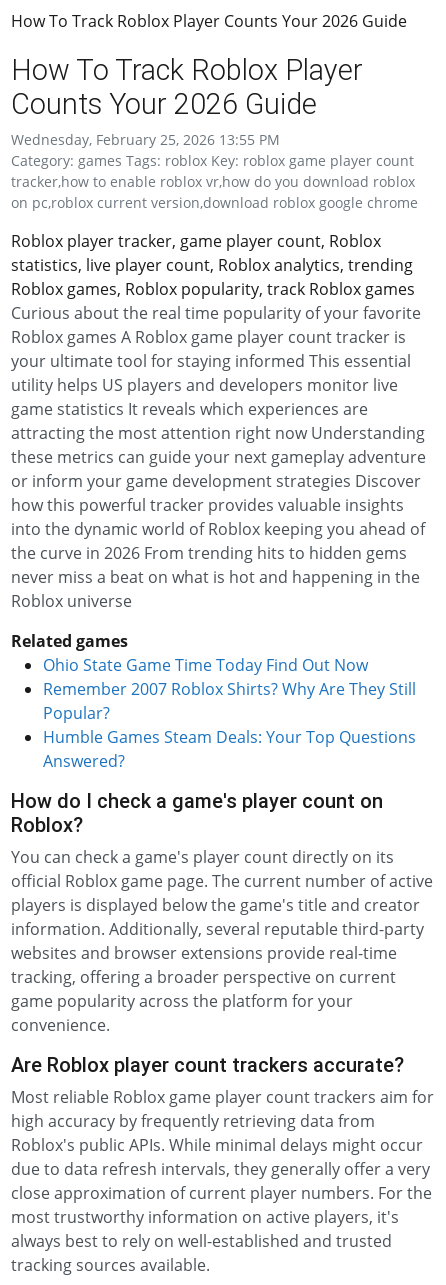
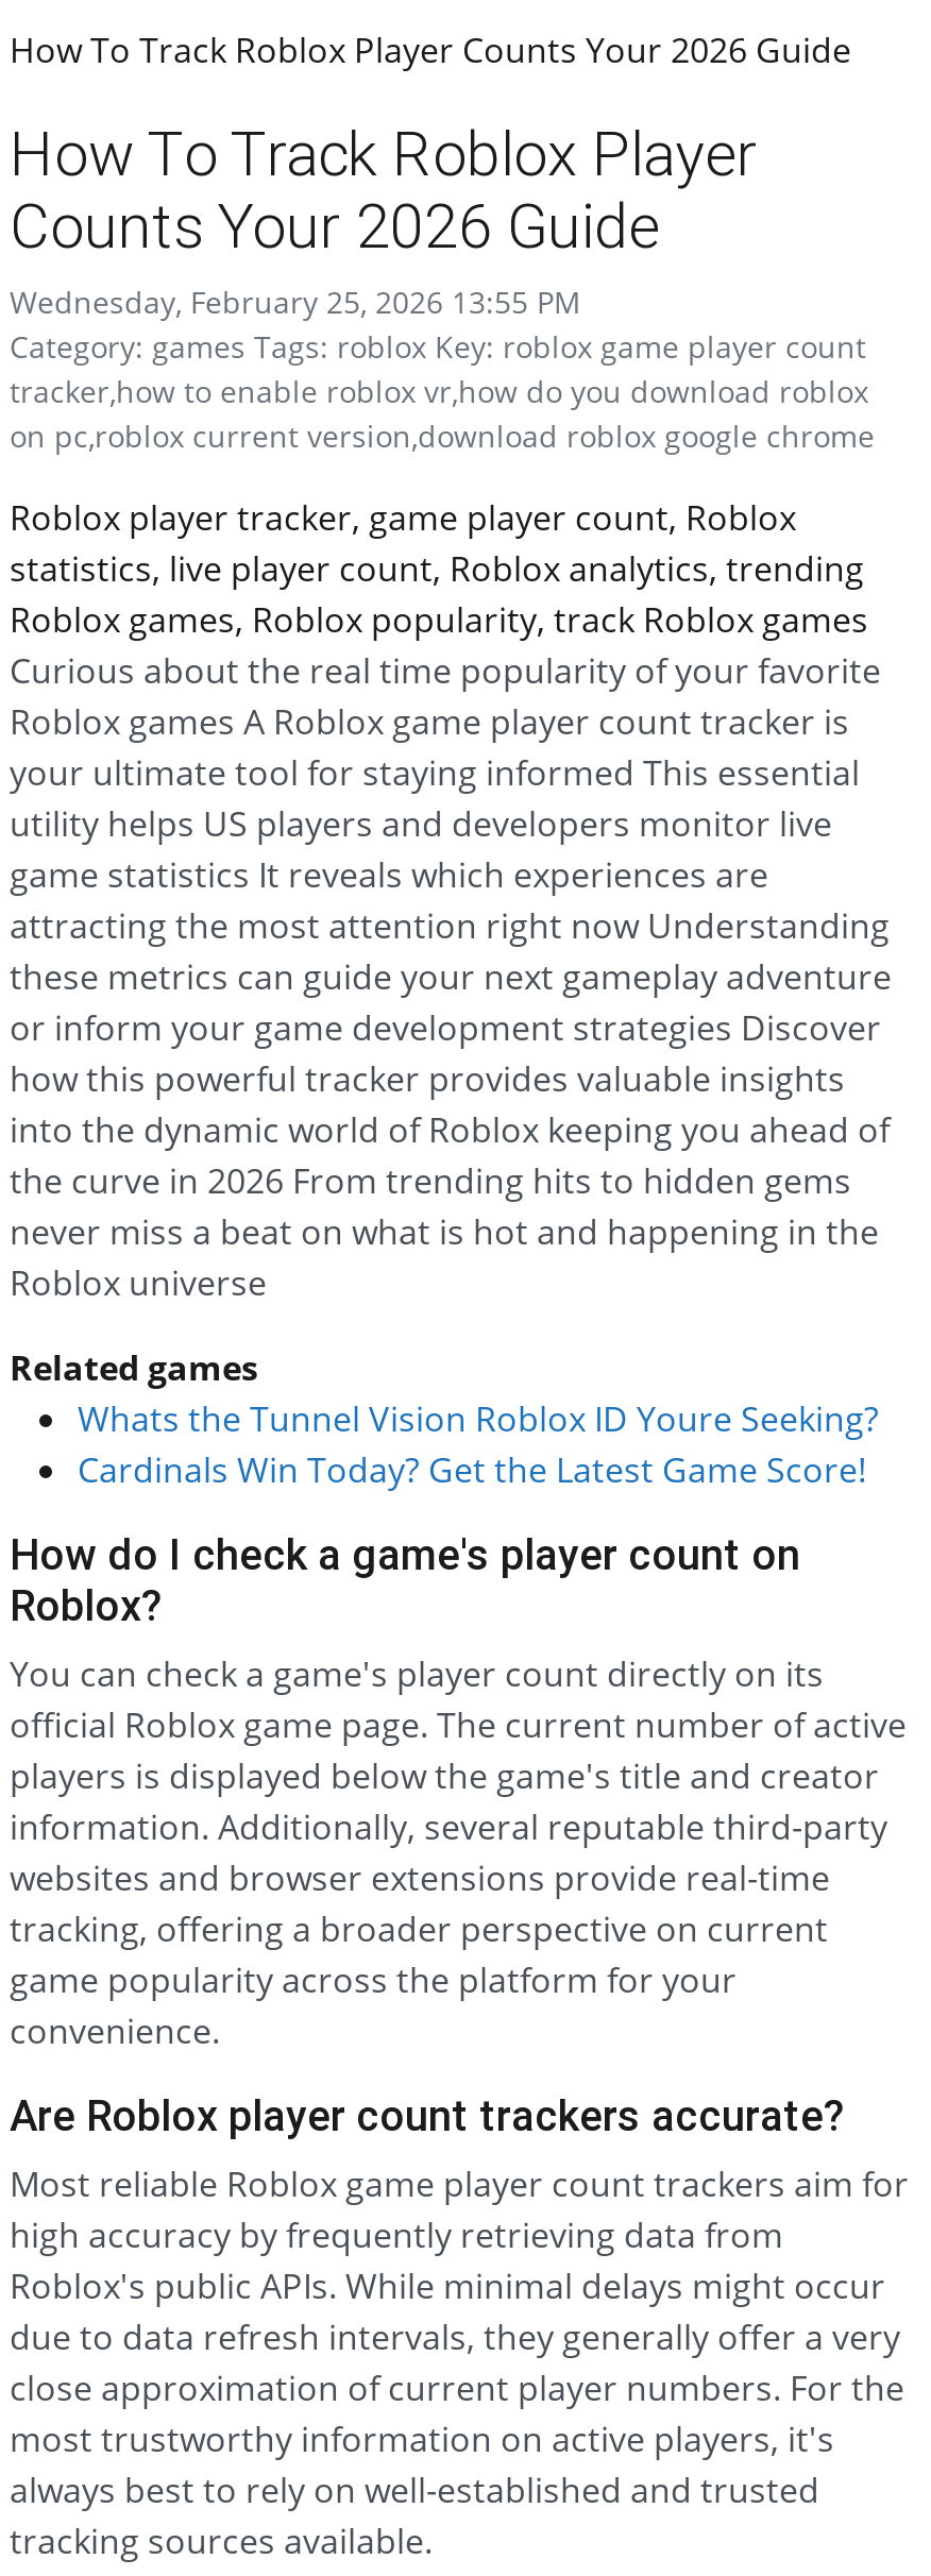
[43,654,416,772] Ohio State Game Time Today Find Out Now | Remember 2007 Roblox Shirts? Why Are They Still | Popular? | Humble Games Steam Deals: Your Top Questions | Answered? -> [78,1395,879,1493] Whats the Tunnel Vision Roblox ID Youre Seeking? | Cardinals Win Today? Get the Latest Game Score!

